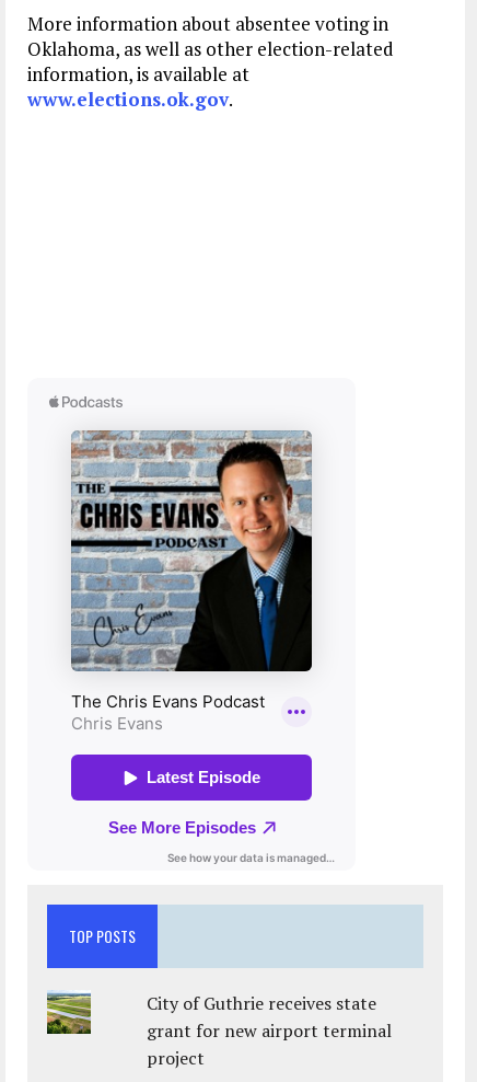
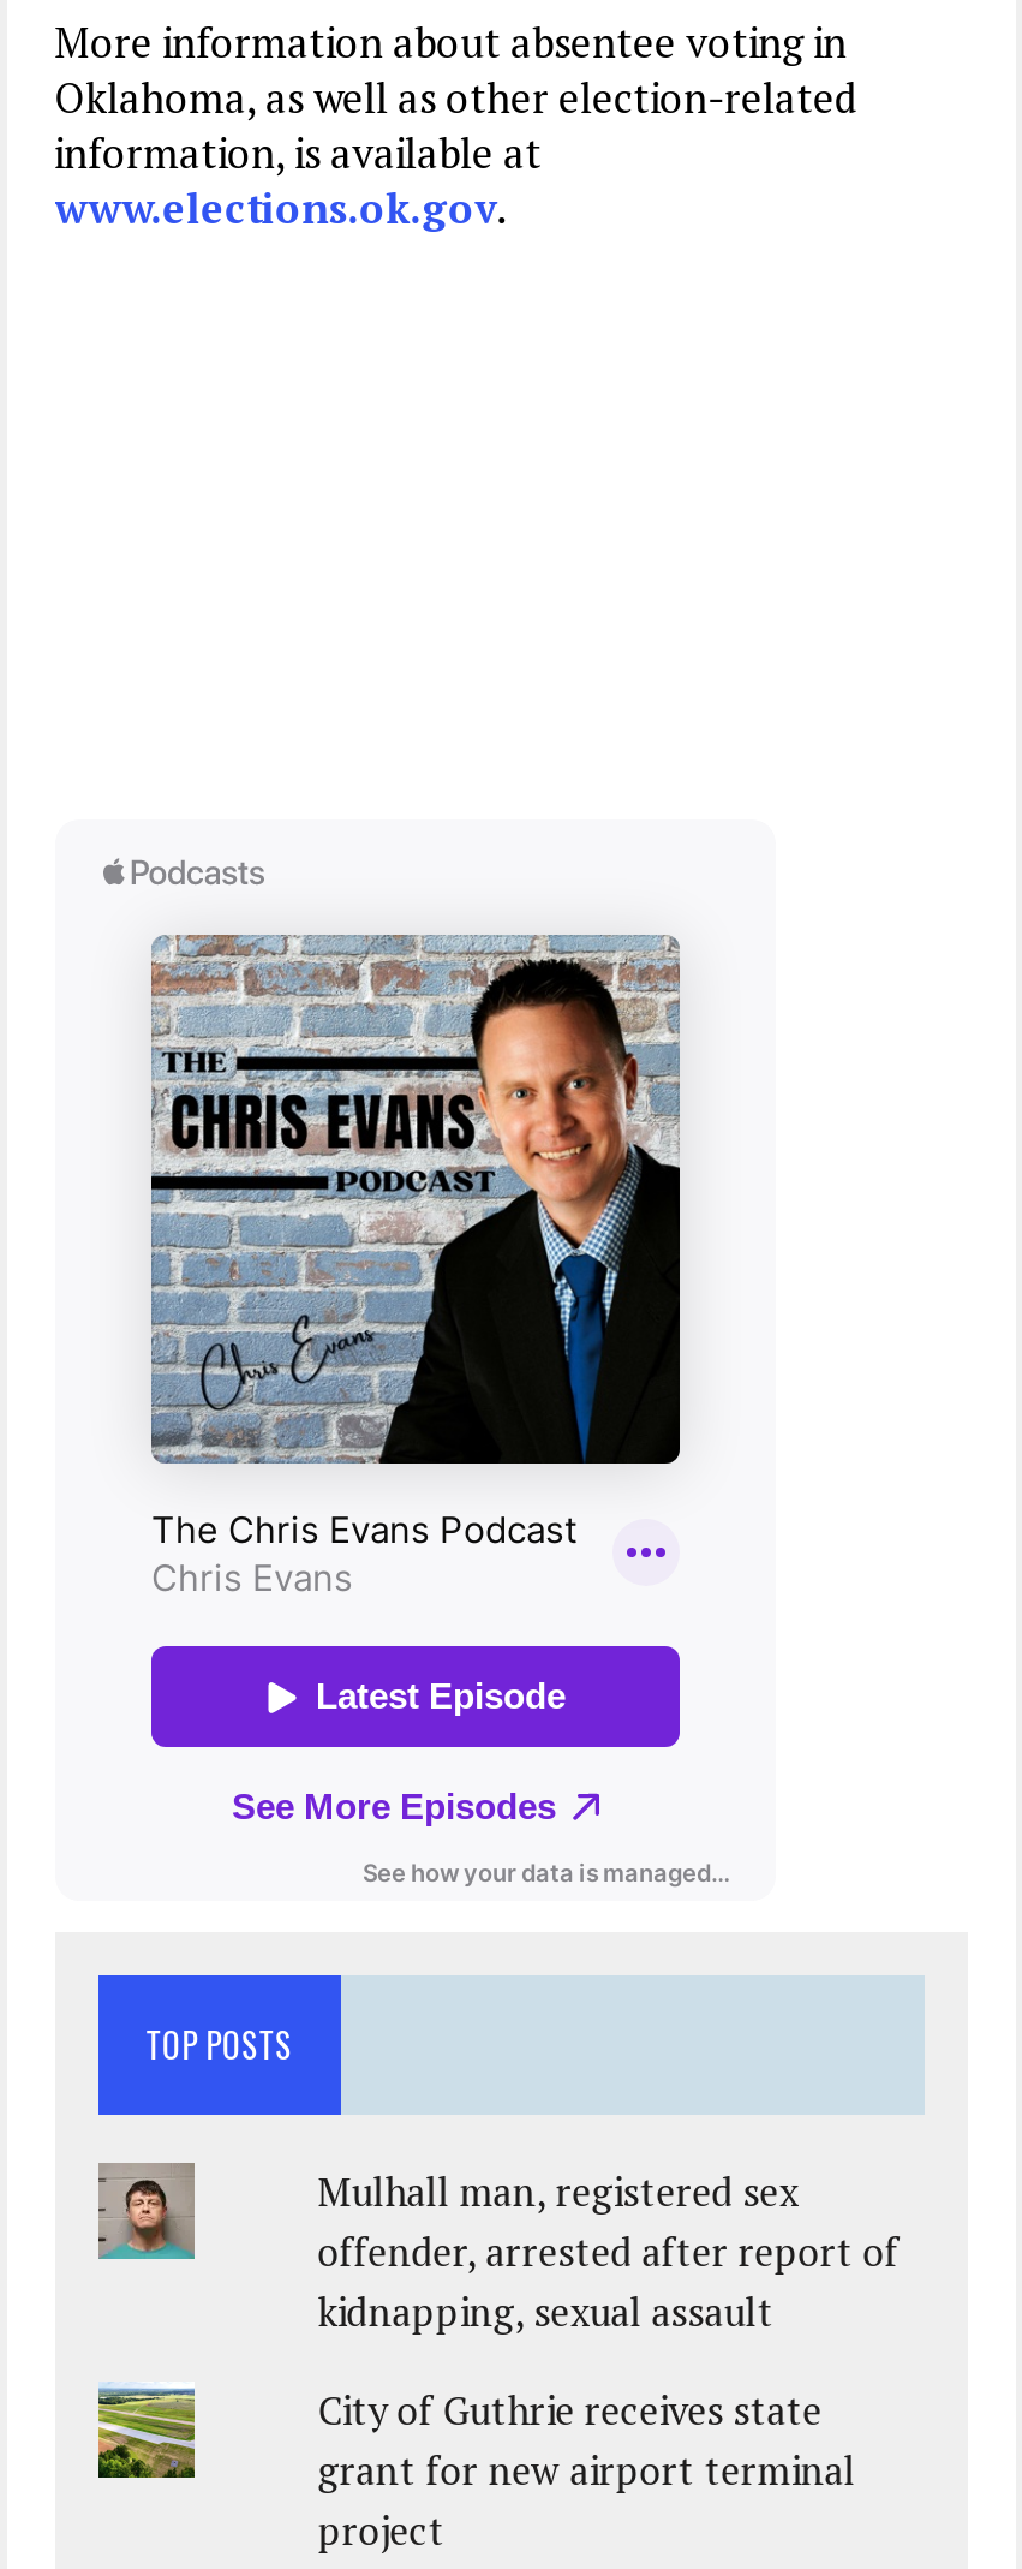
none -> [98,2160,195,2261] [image]
none -> [318,2166,899,2339] Mulhall man, registered sex | offender, arrested after report of | kidnapping, sexual assault

